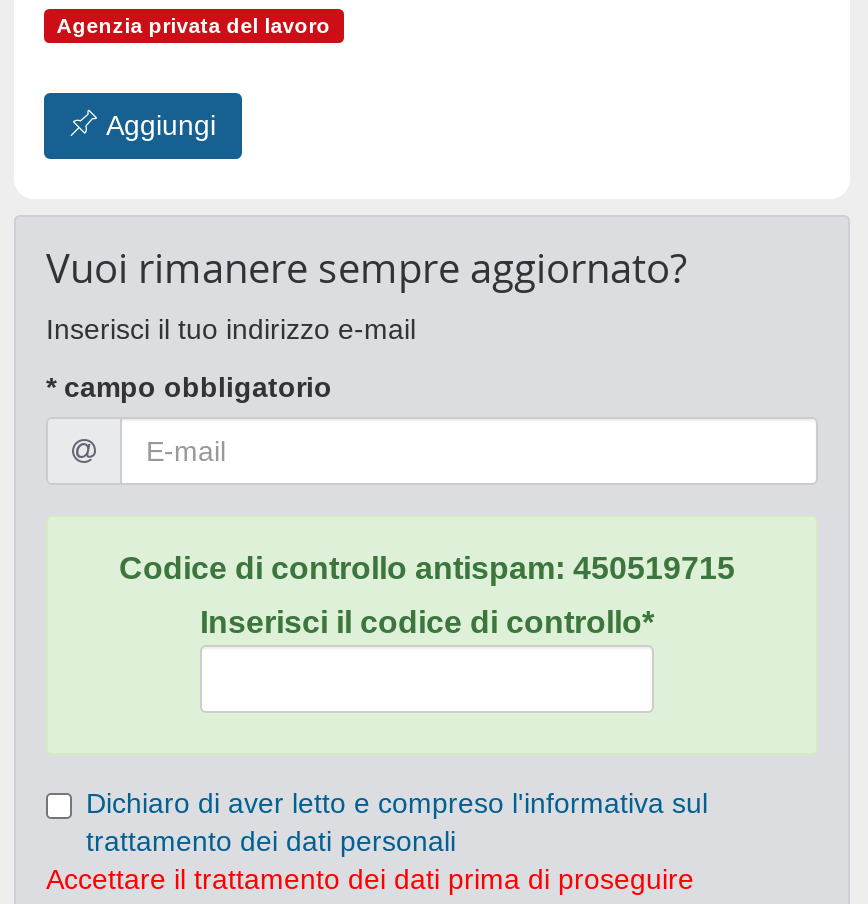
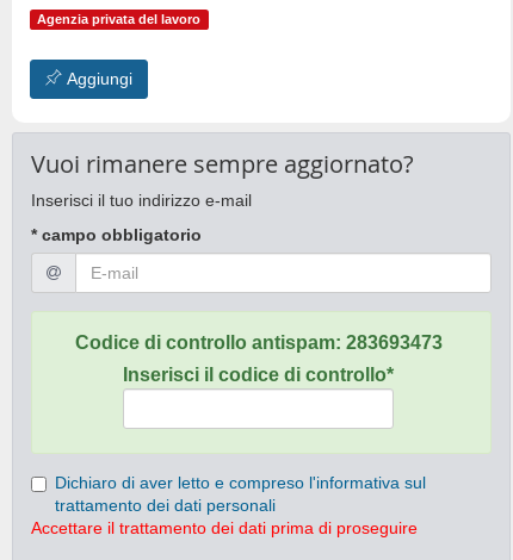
[119,551,735,585] Codice di controllo antispam: 450519715 -> [75,332,442,352] Codice di controllo antispam: 283693473

